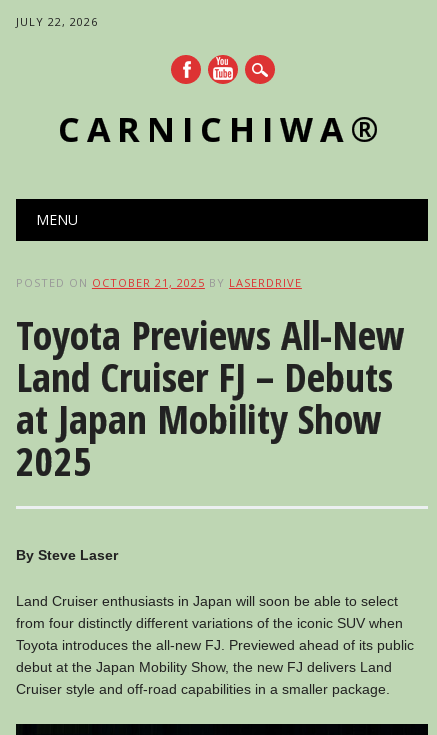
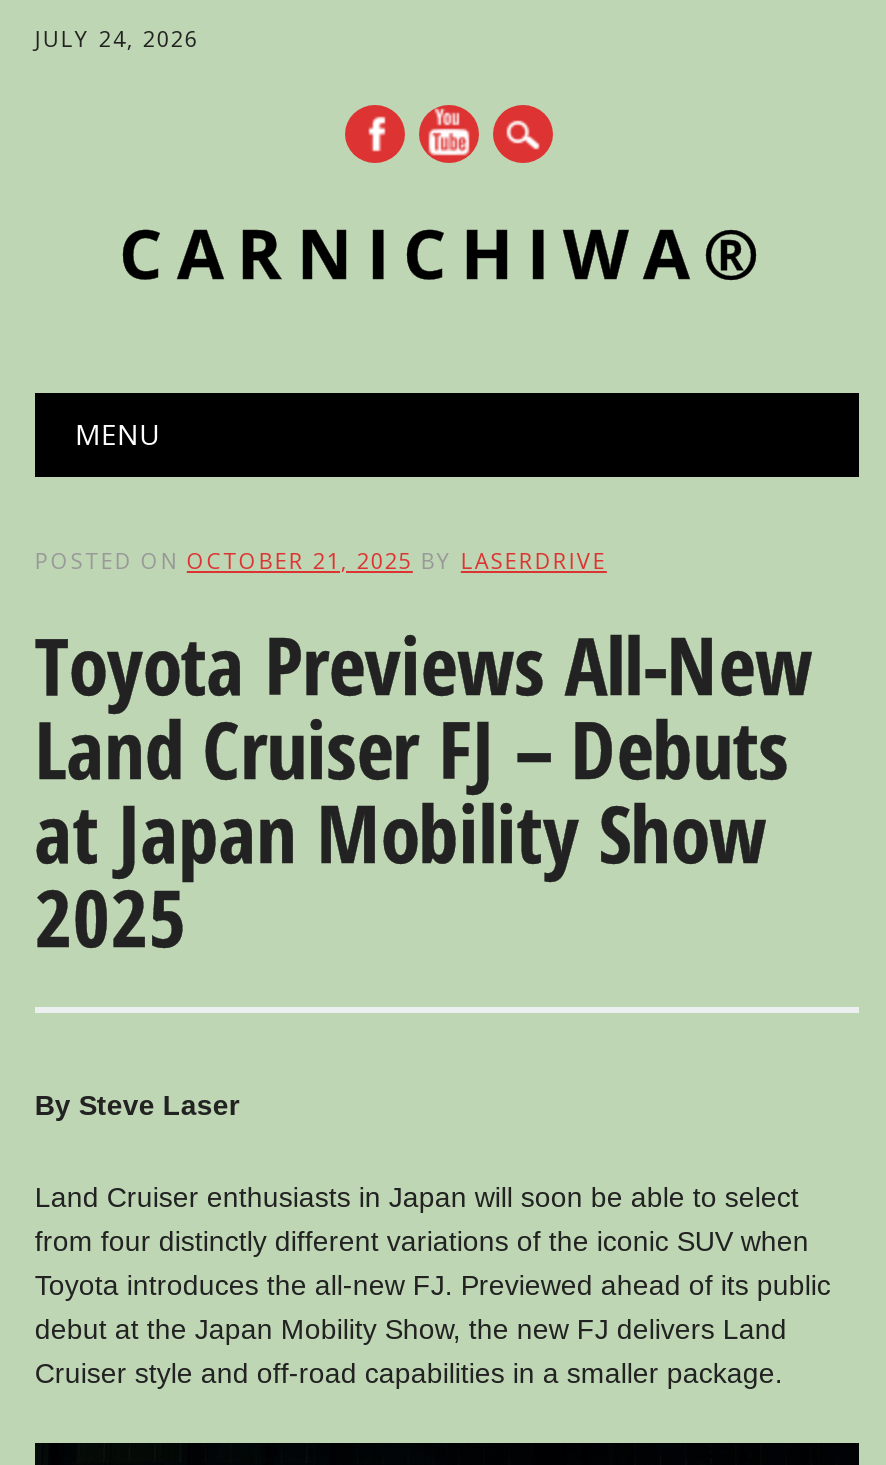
[16,14,98,29] JULY 22, 2026 -> [35,23,199,53] JULY 24, 2026

